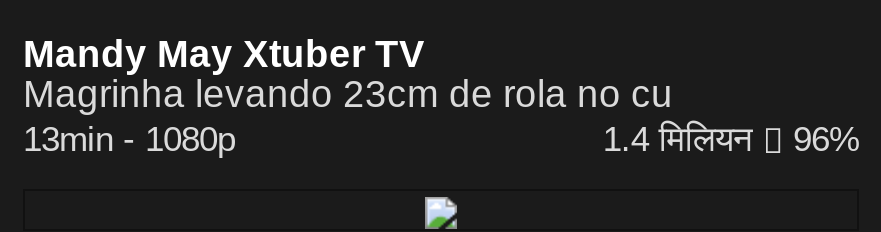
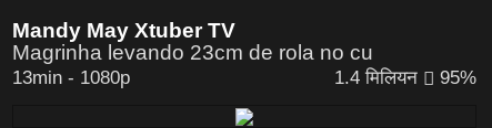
[603,119,859,159] 1.4 मिलियन 96% -> [334,66,476,88] 1.4 मिलियन 95%

